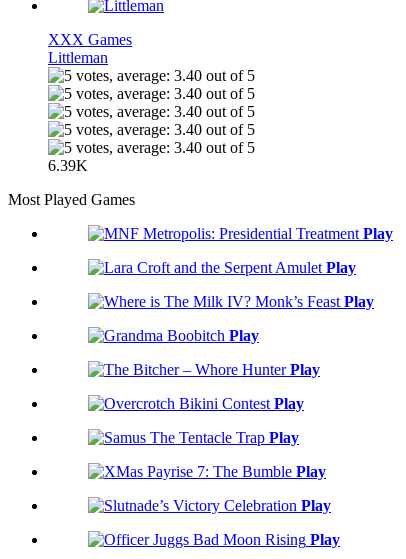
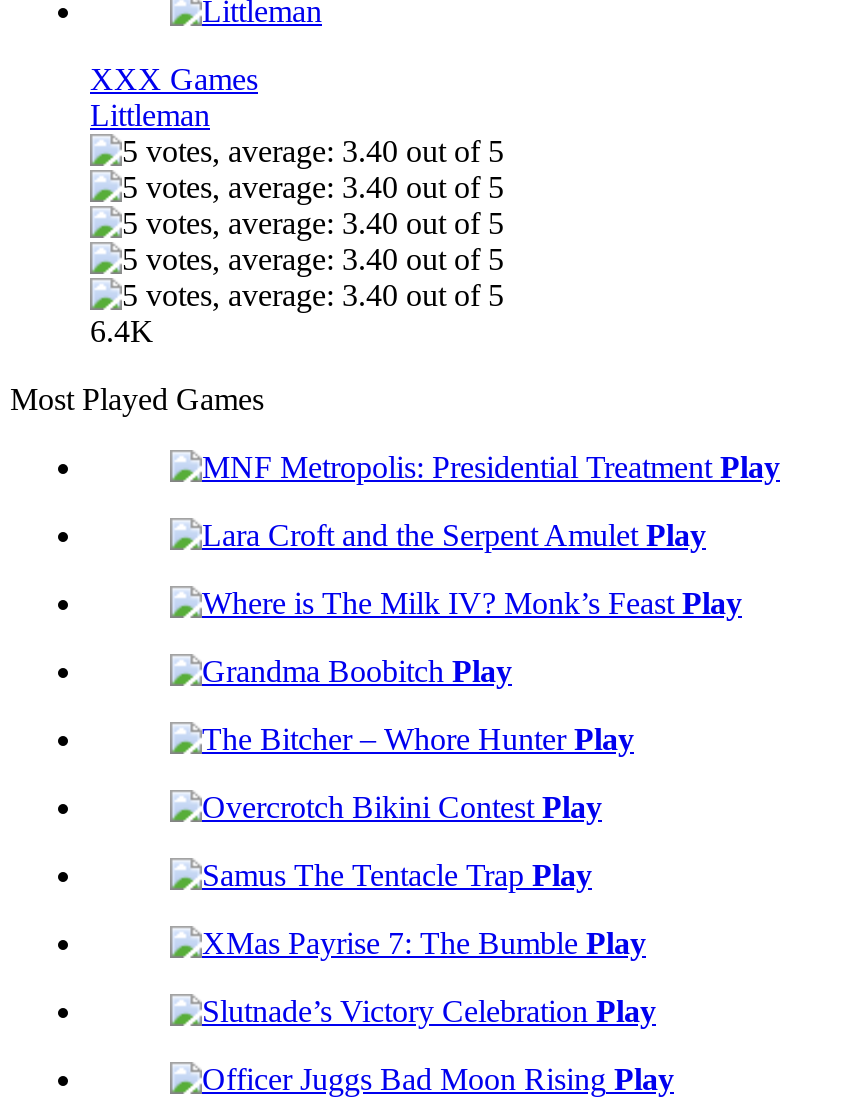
[48,157,88,174] 6.39K -> [90,314,154,348] 6.4K

